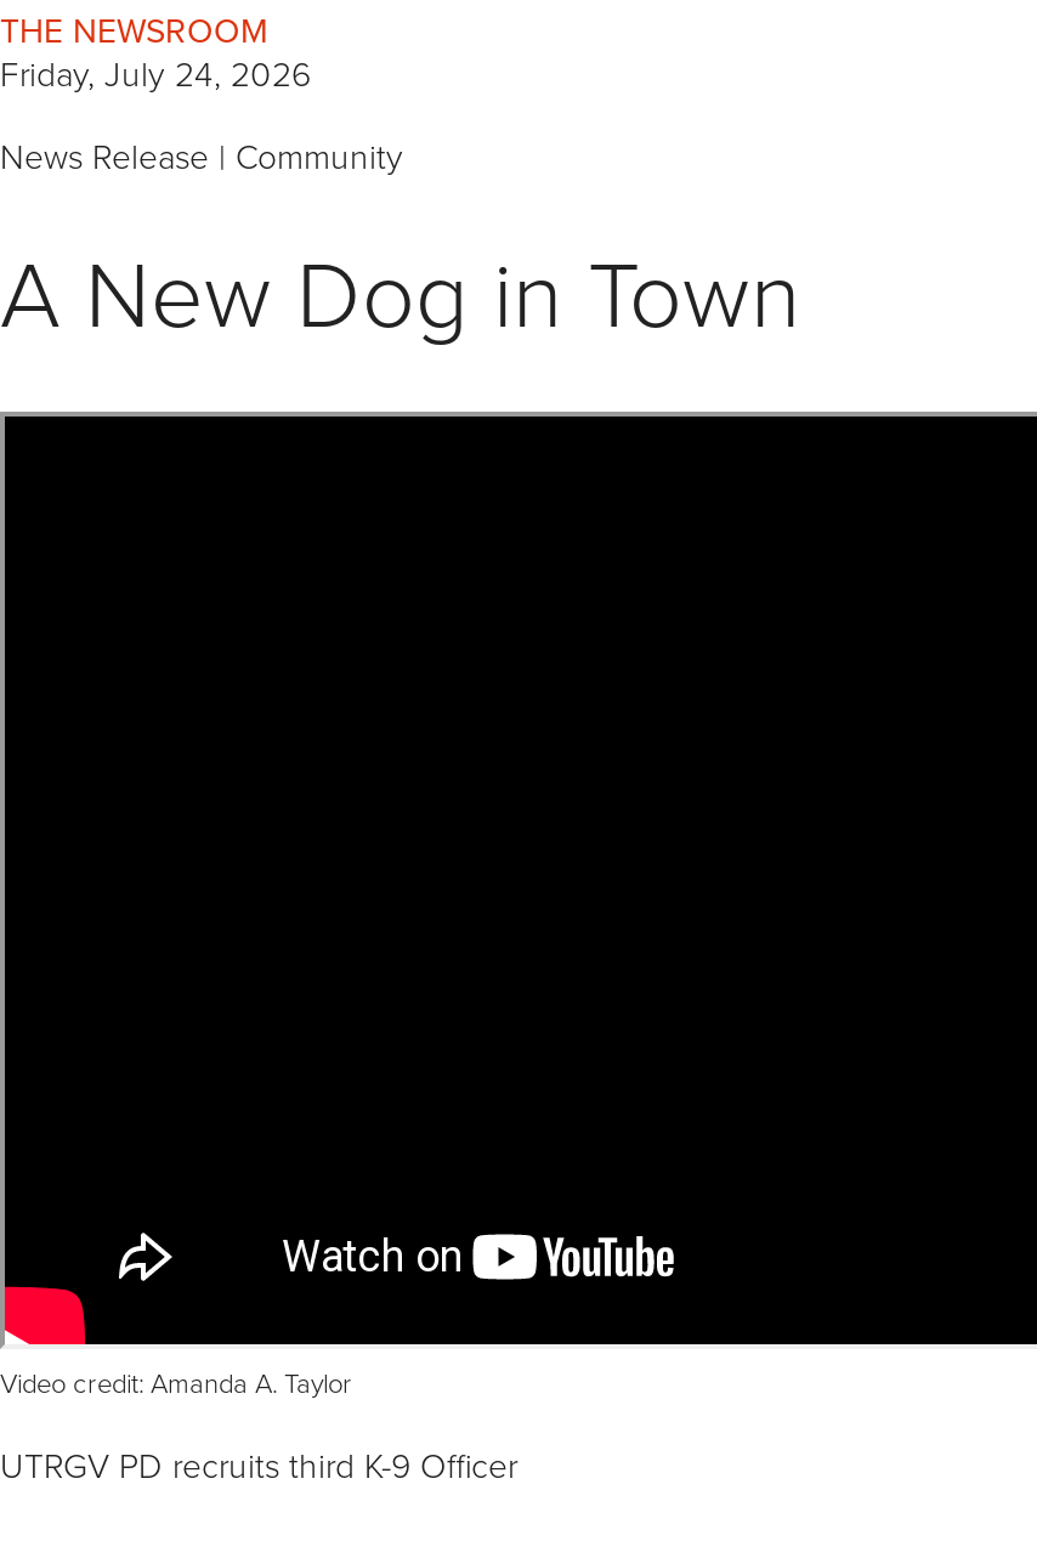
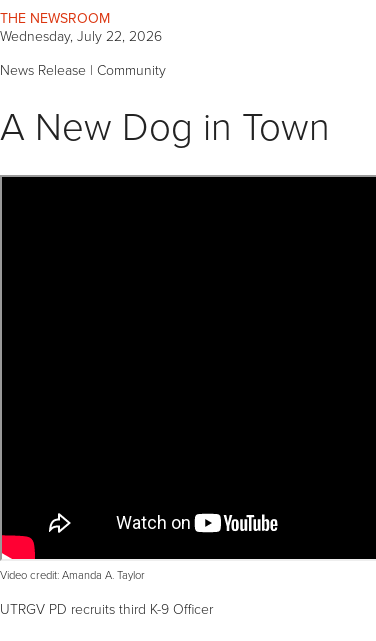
[0,55,311,97] Friday, July 24, 2026 -> [0,28,162,45] Wednesday, July 22, 2026

